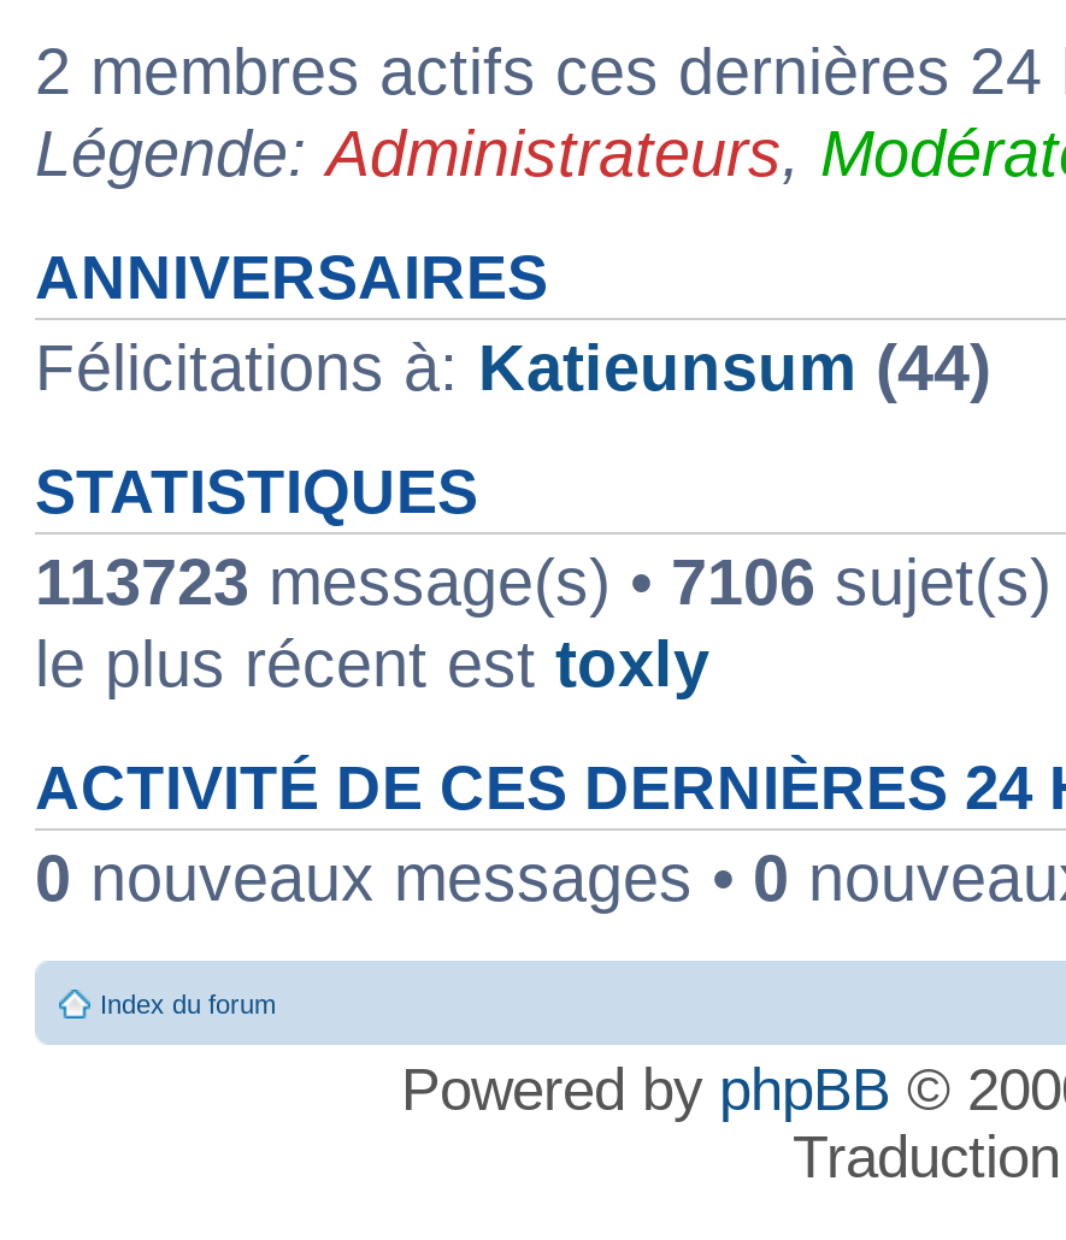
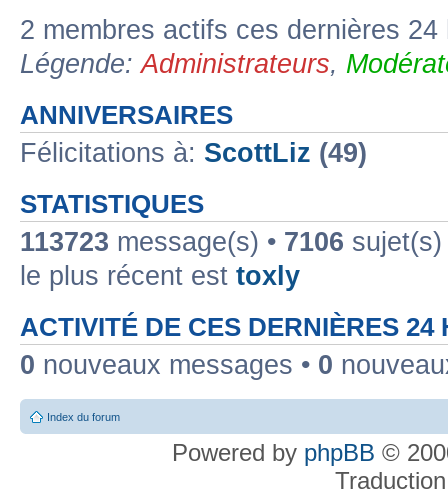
[35,333,991,405] Félicitations à: Katieunsum (44) -> [20,138,367,168] Félicitations à: ScottLiz (49)

